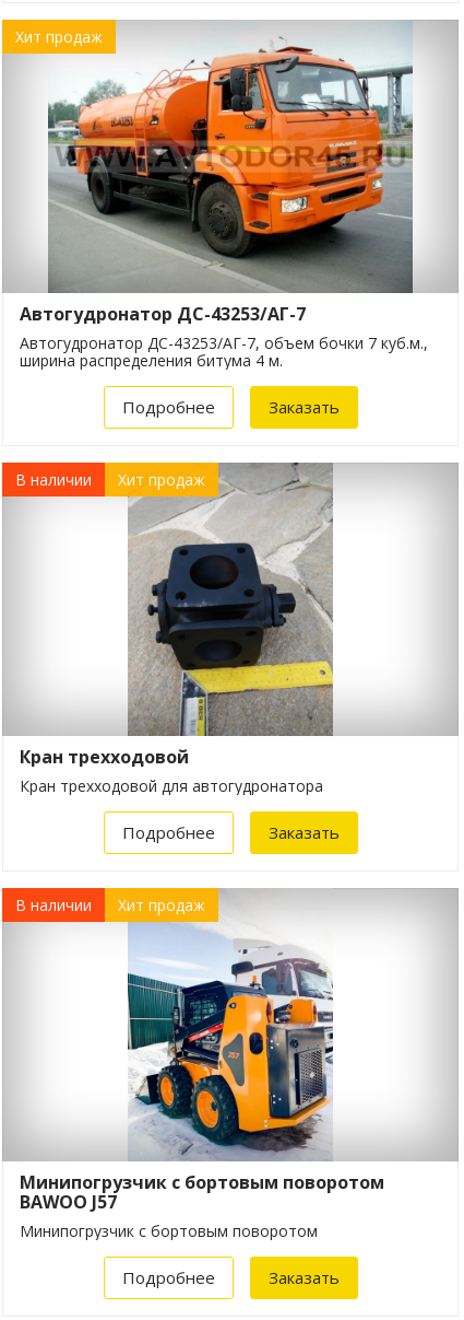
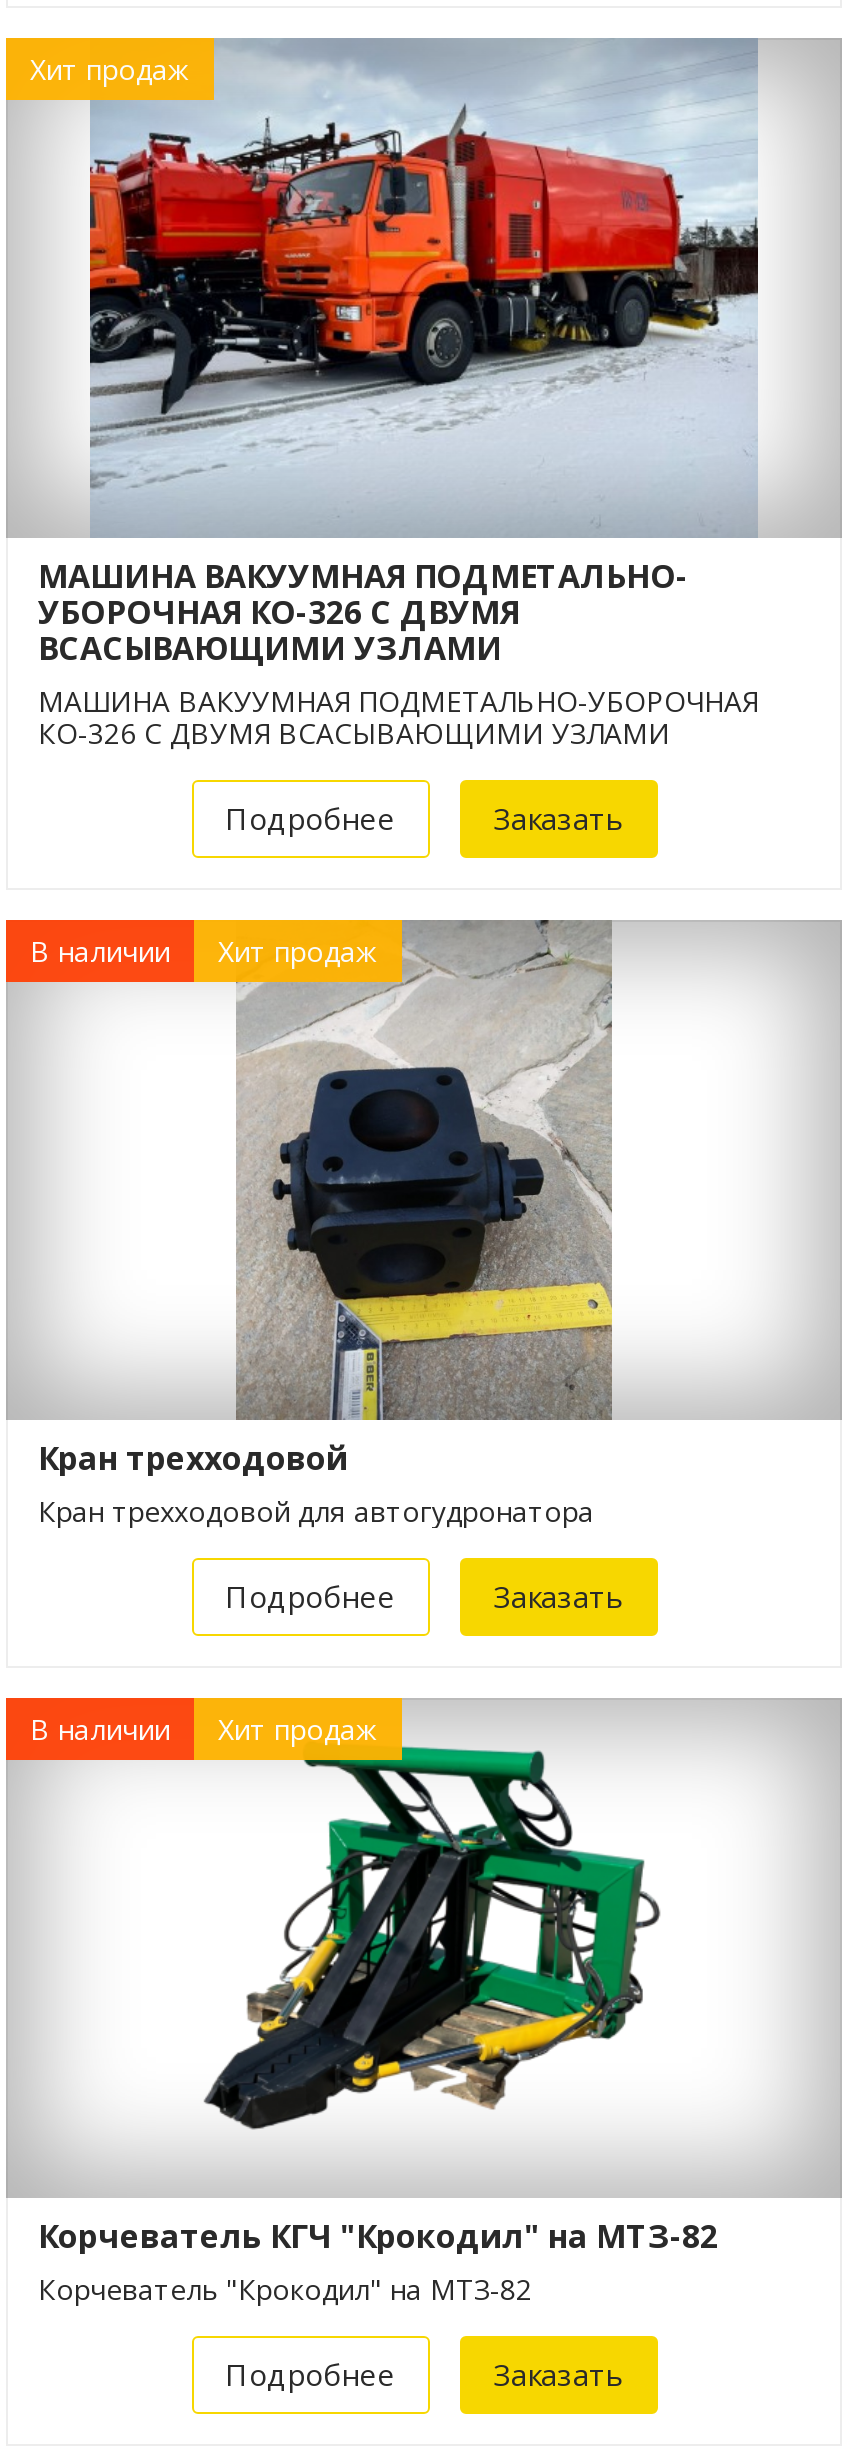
[20,22,428,371] [image] | Автогудронатор ДС-43253/АГ-7 | Автогудронатор ДС-43253/АГ-7, объем бочки 7 куб.м., | ширина распределения битума 4 м. -> [38,40,760,752] [image] | МАШИНА ВАКУУМНАЯ ПОДМЕТАЛЬНО- | УБОРОЧНАЯ КО-326 С ДВУМЯ | ВСАСЫВАЮЩИМИ УЗЛАМИ | МАШИНА ВАКУУМНАЯ ПОДМЕТАЛЬНО-УБОРОЧНАЯ | КО-326 С ДВУМЯ ВСАСЫВАЮЩИМИ УЗЛАМИ
moved [15,396,339,915] -> [30,798,623,1748]: [image] | Подробнее | Заказать | ... | В наличии | Хит продаж
[20,921,384,1241] [image] | Минипогрузчик с бортовым поворотом | BAWOO J57 | Минипогрузчик с бортовым поворотом -> [38,1746,718,2308] [image] | Корчеватель КГЧ "Крокодил" на МТЗ-82 | Корчеватель "Крокодил" на МТЗ-82

